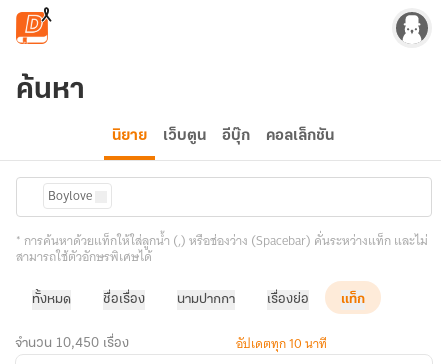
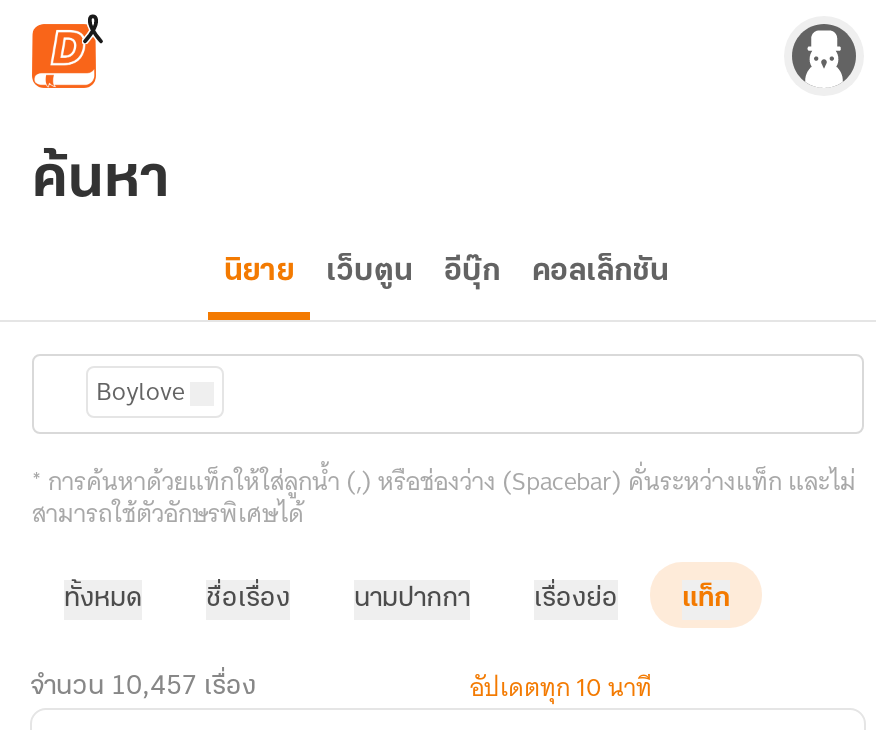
[15,336,129,351] จำนวน 10,450 เรื่อง -> [30,672,256,702] จำนวน 10,457 เรื่อง

